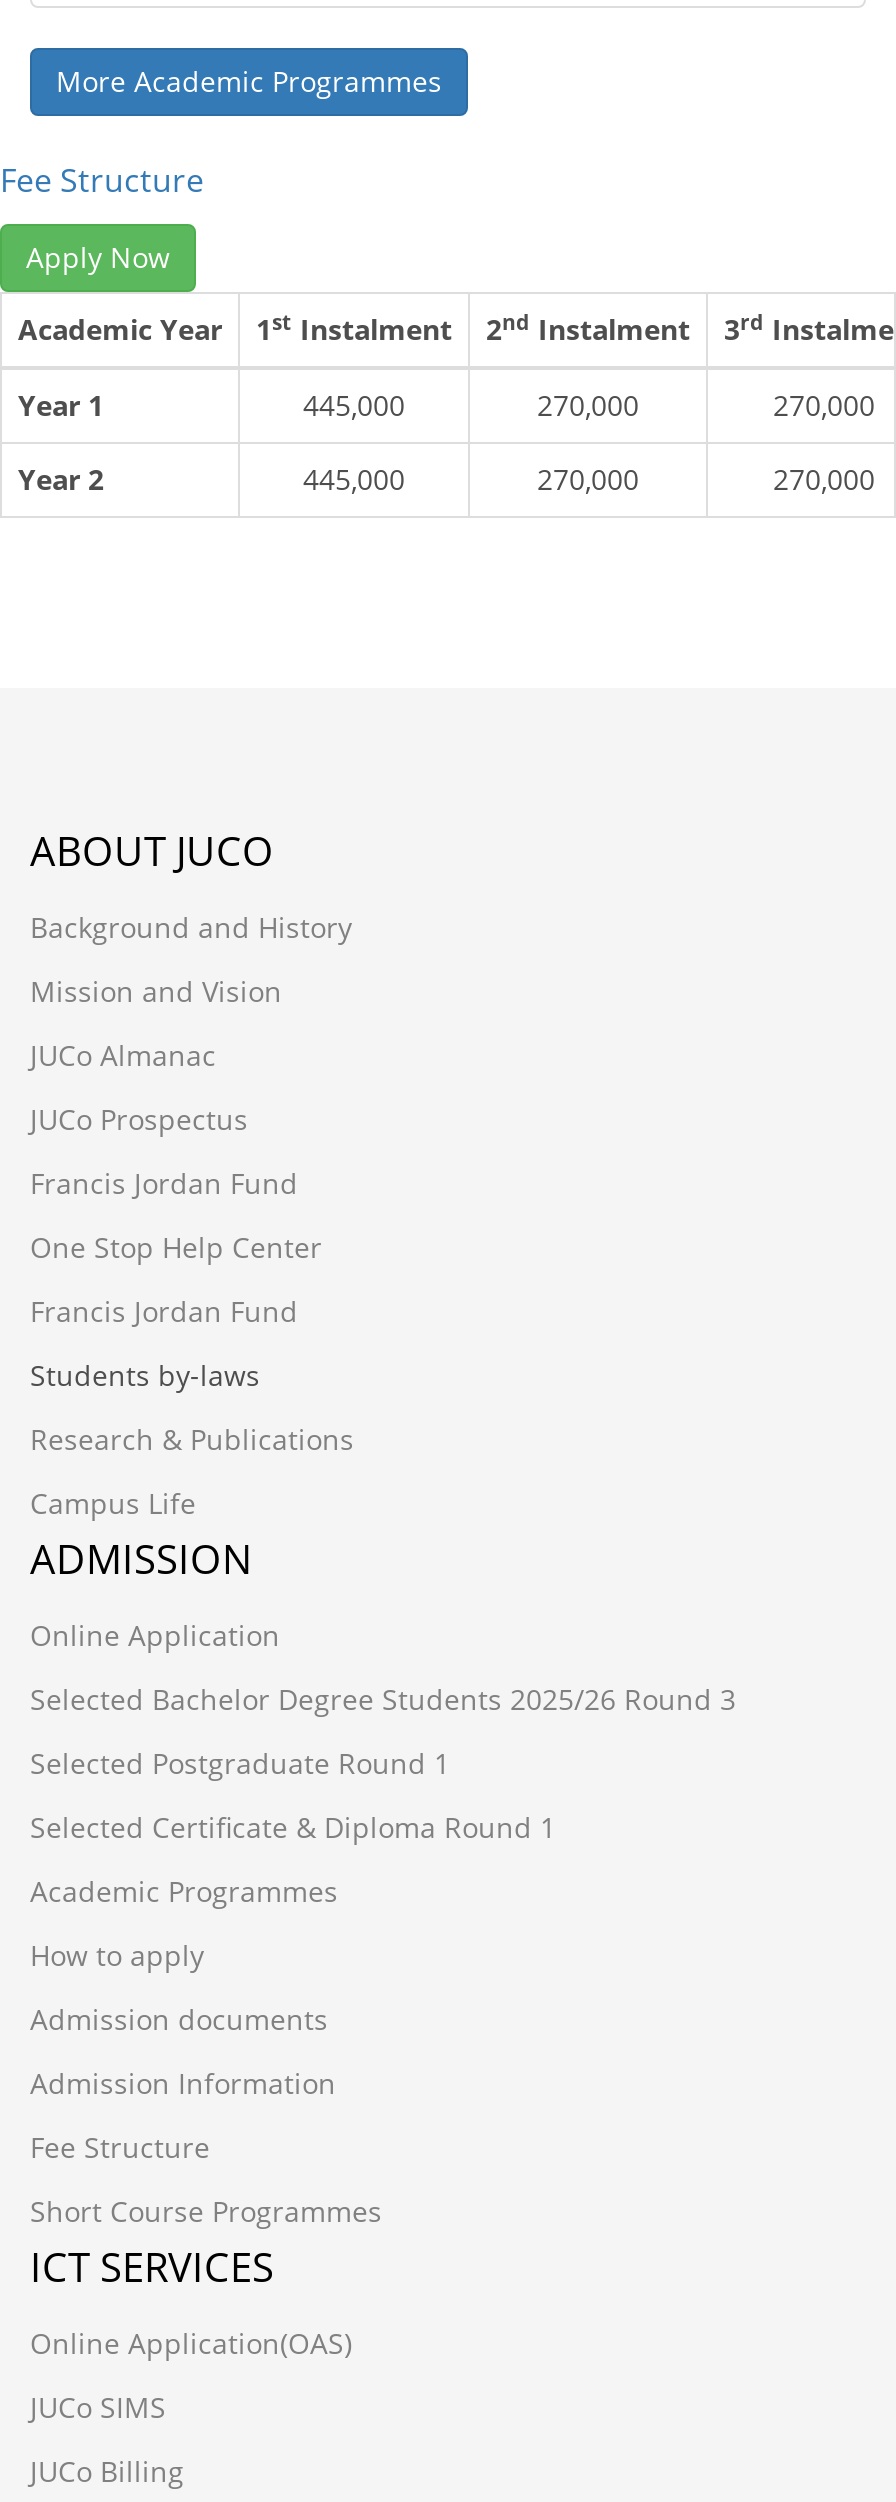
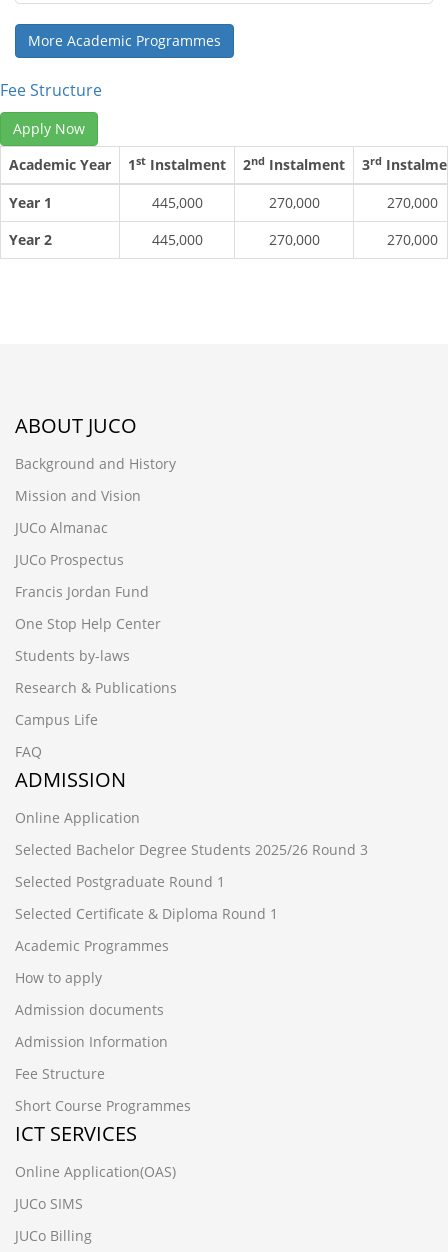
[30,1292,298,1330] Francis Jordan Fund -> none
moved [30,1356,354,1522] -> [15,646,177,729]: Students by-laws | Research & Publications | Campus Life
none -> [15,742,42,761] FAQ

